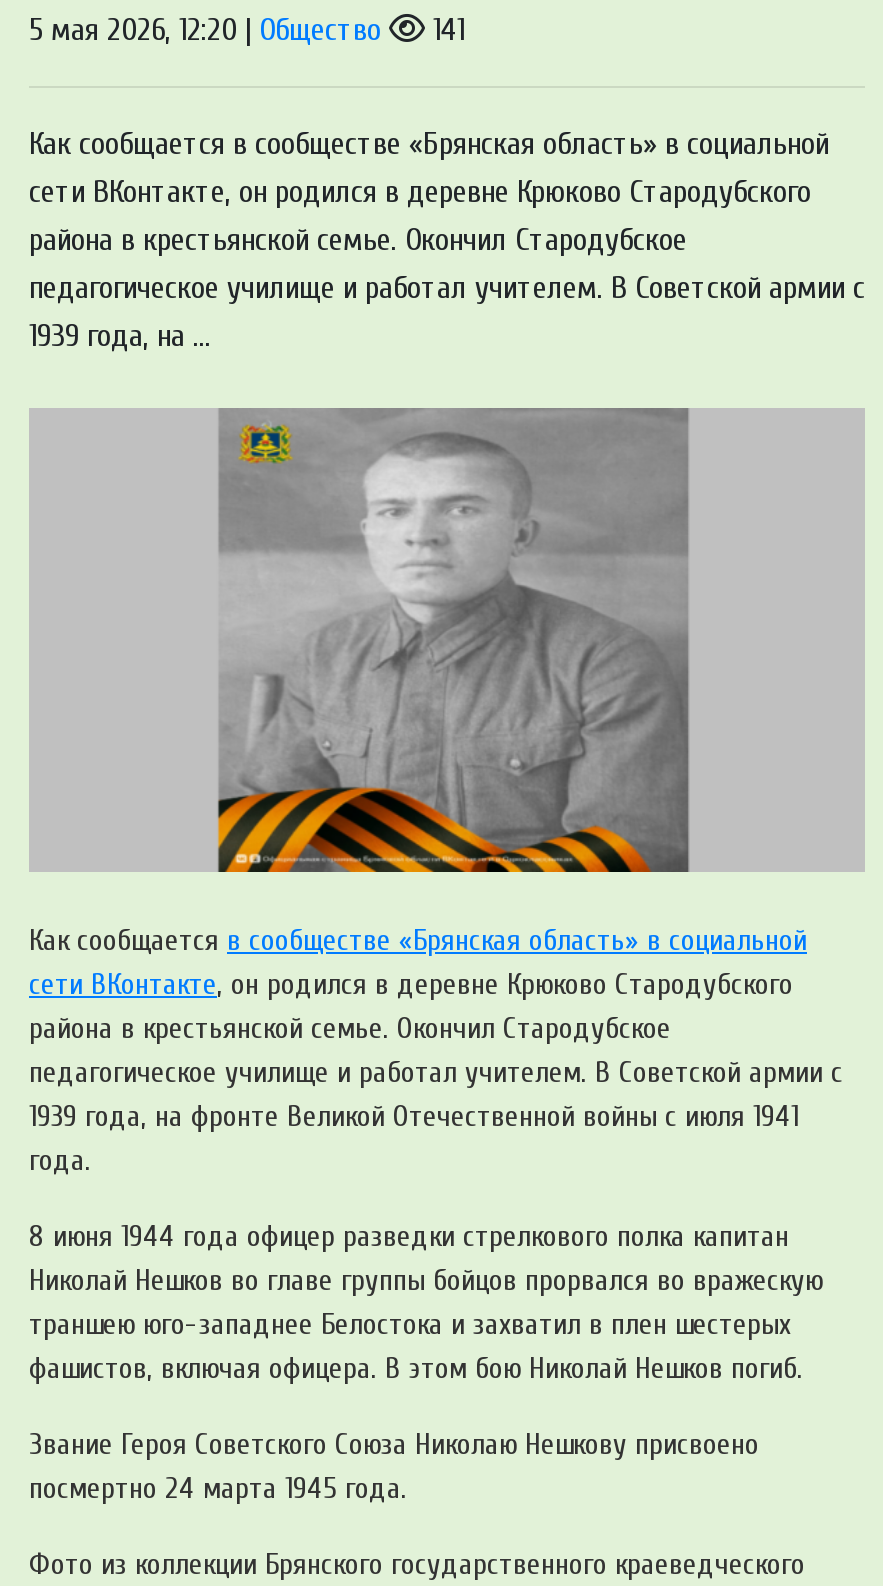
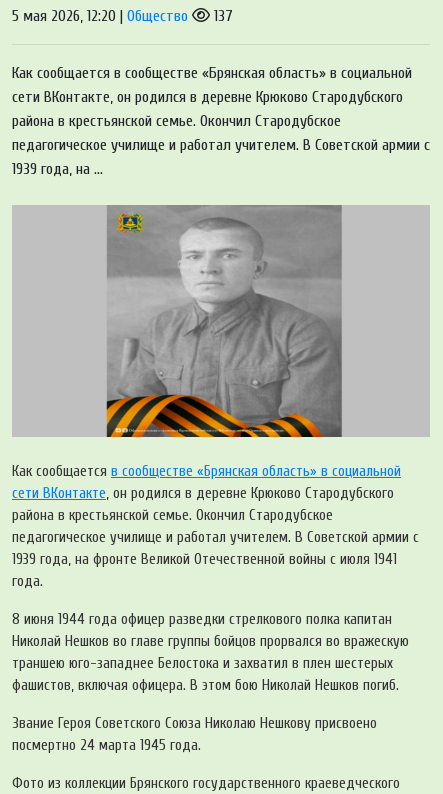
[425,12,465,48] 141 -> [210,7,233,25] 137

